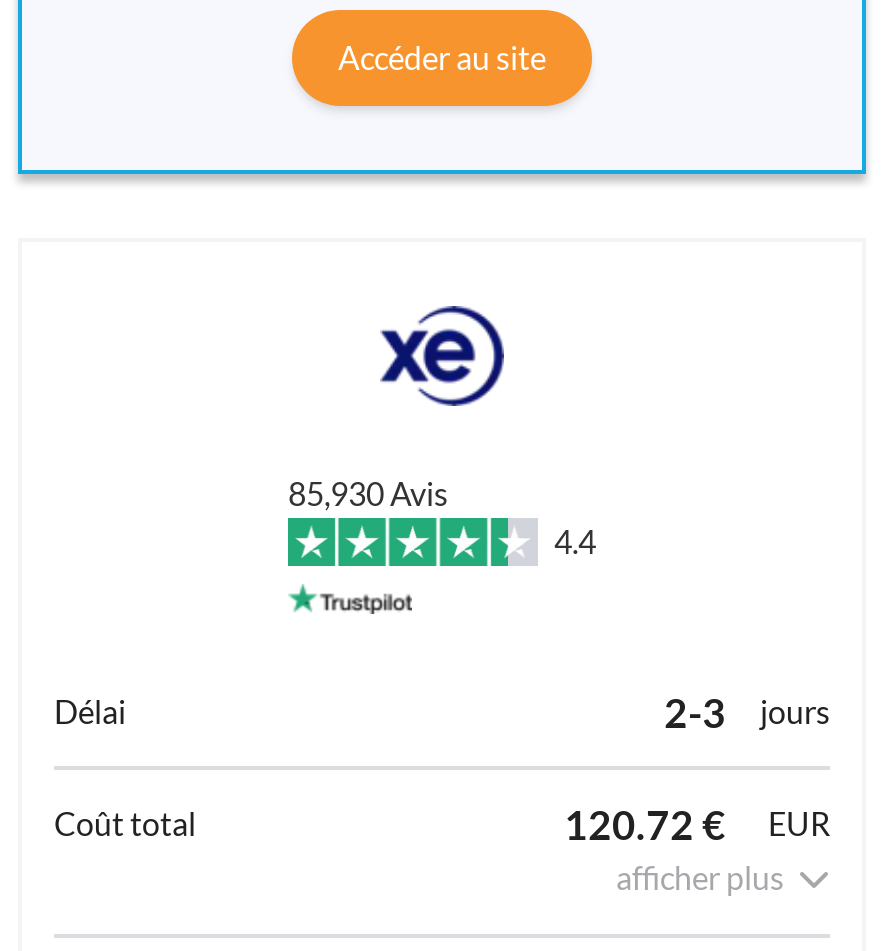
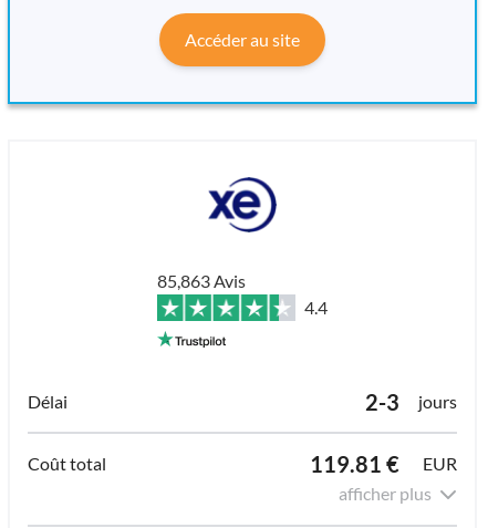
[288,474,448,512] 85,930 Avis -> [157,270,246,291] 85,863 Avis
[564,800,830,848] 120.72 € EUR -> [310,451,457,477] 119.81 € EUR

